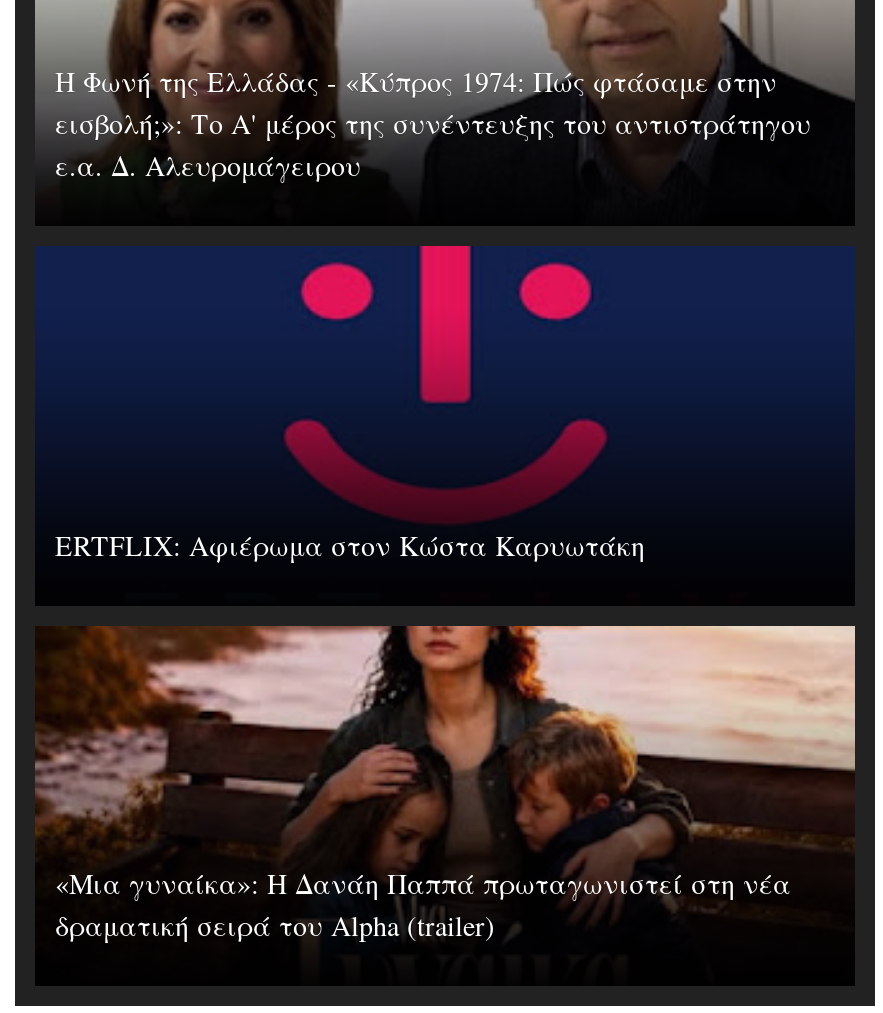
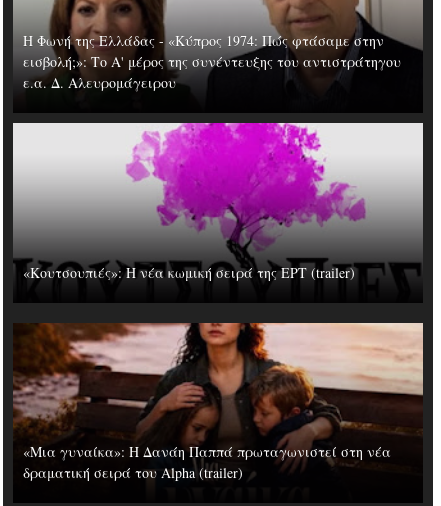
[35,244,855,564] [image] | ERTFLIX: Αφιέρωμα στον Κώστα Καρυωτάκη -> [12,122,424,282] [image] | «Κουτσουπιές»: Η νέα κωμική σειρά της ΕΡΤ (trailer)

